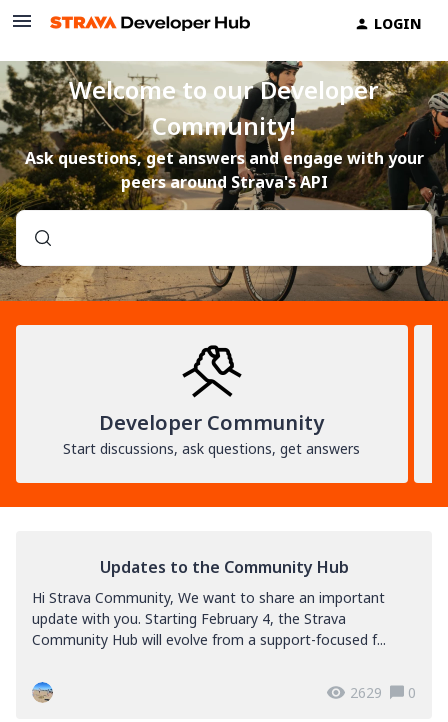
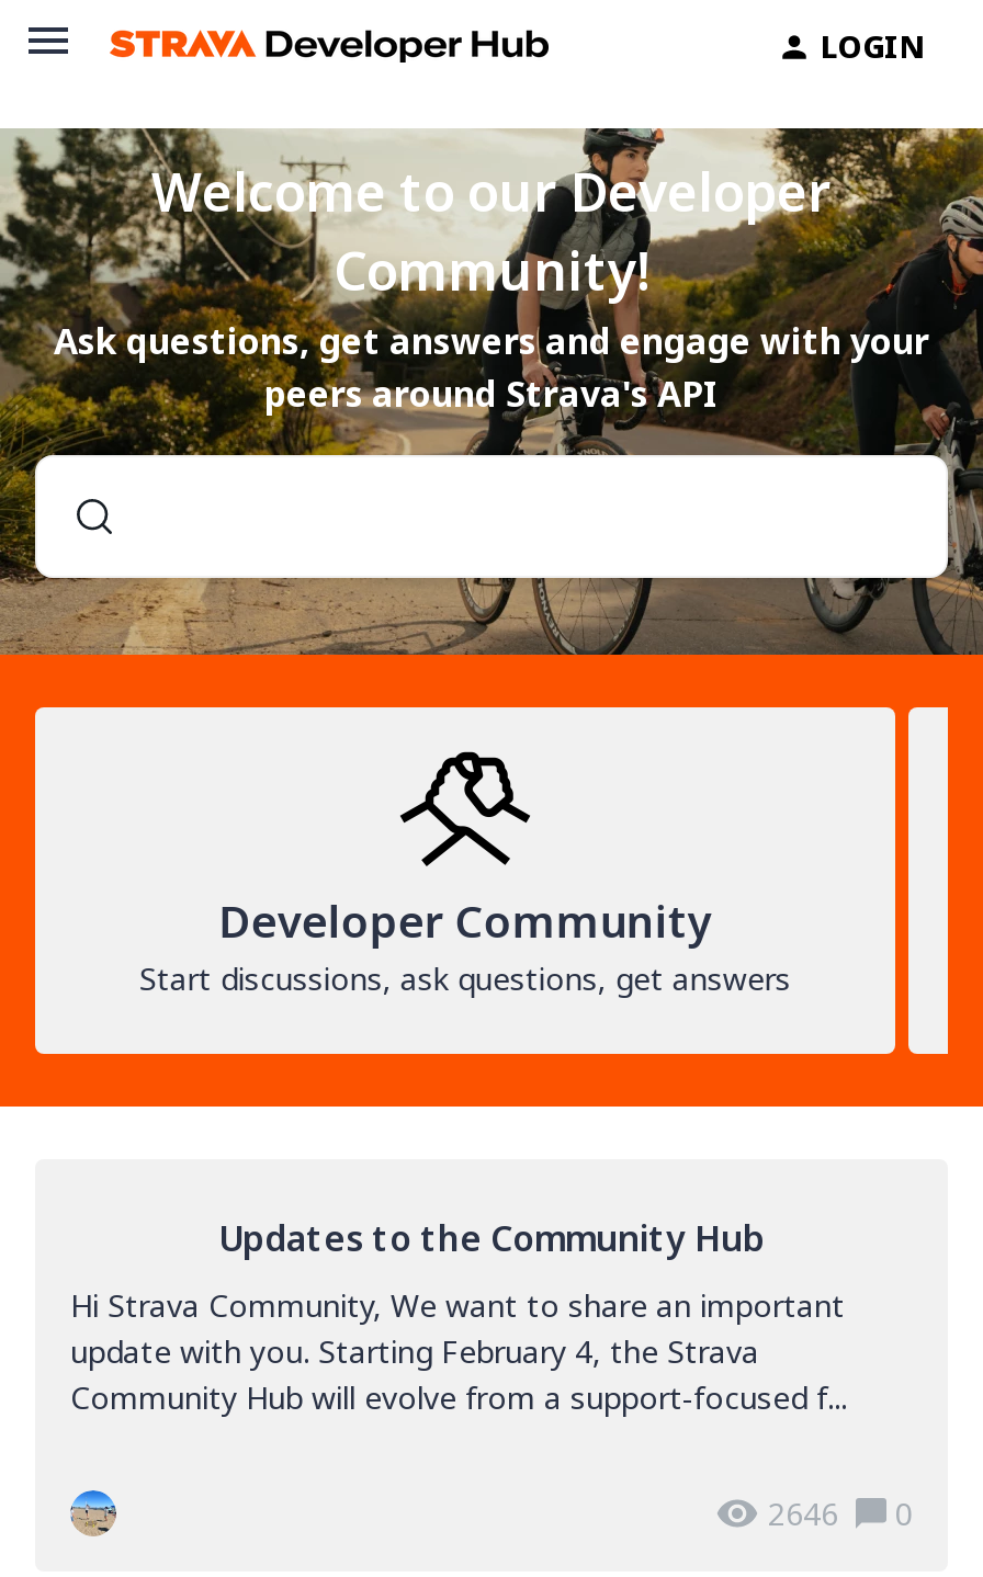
[350,683,416,702] 2629 0 -> [768,1493,913,1534] 2646 0

